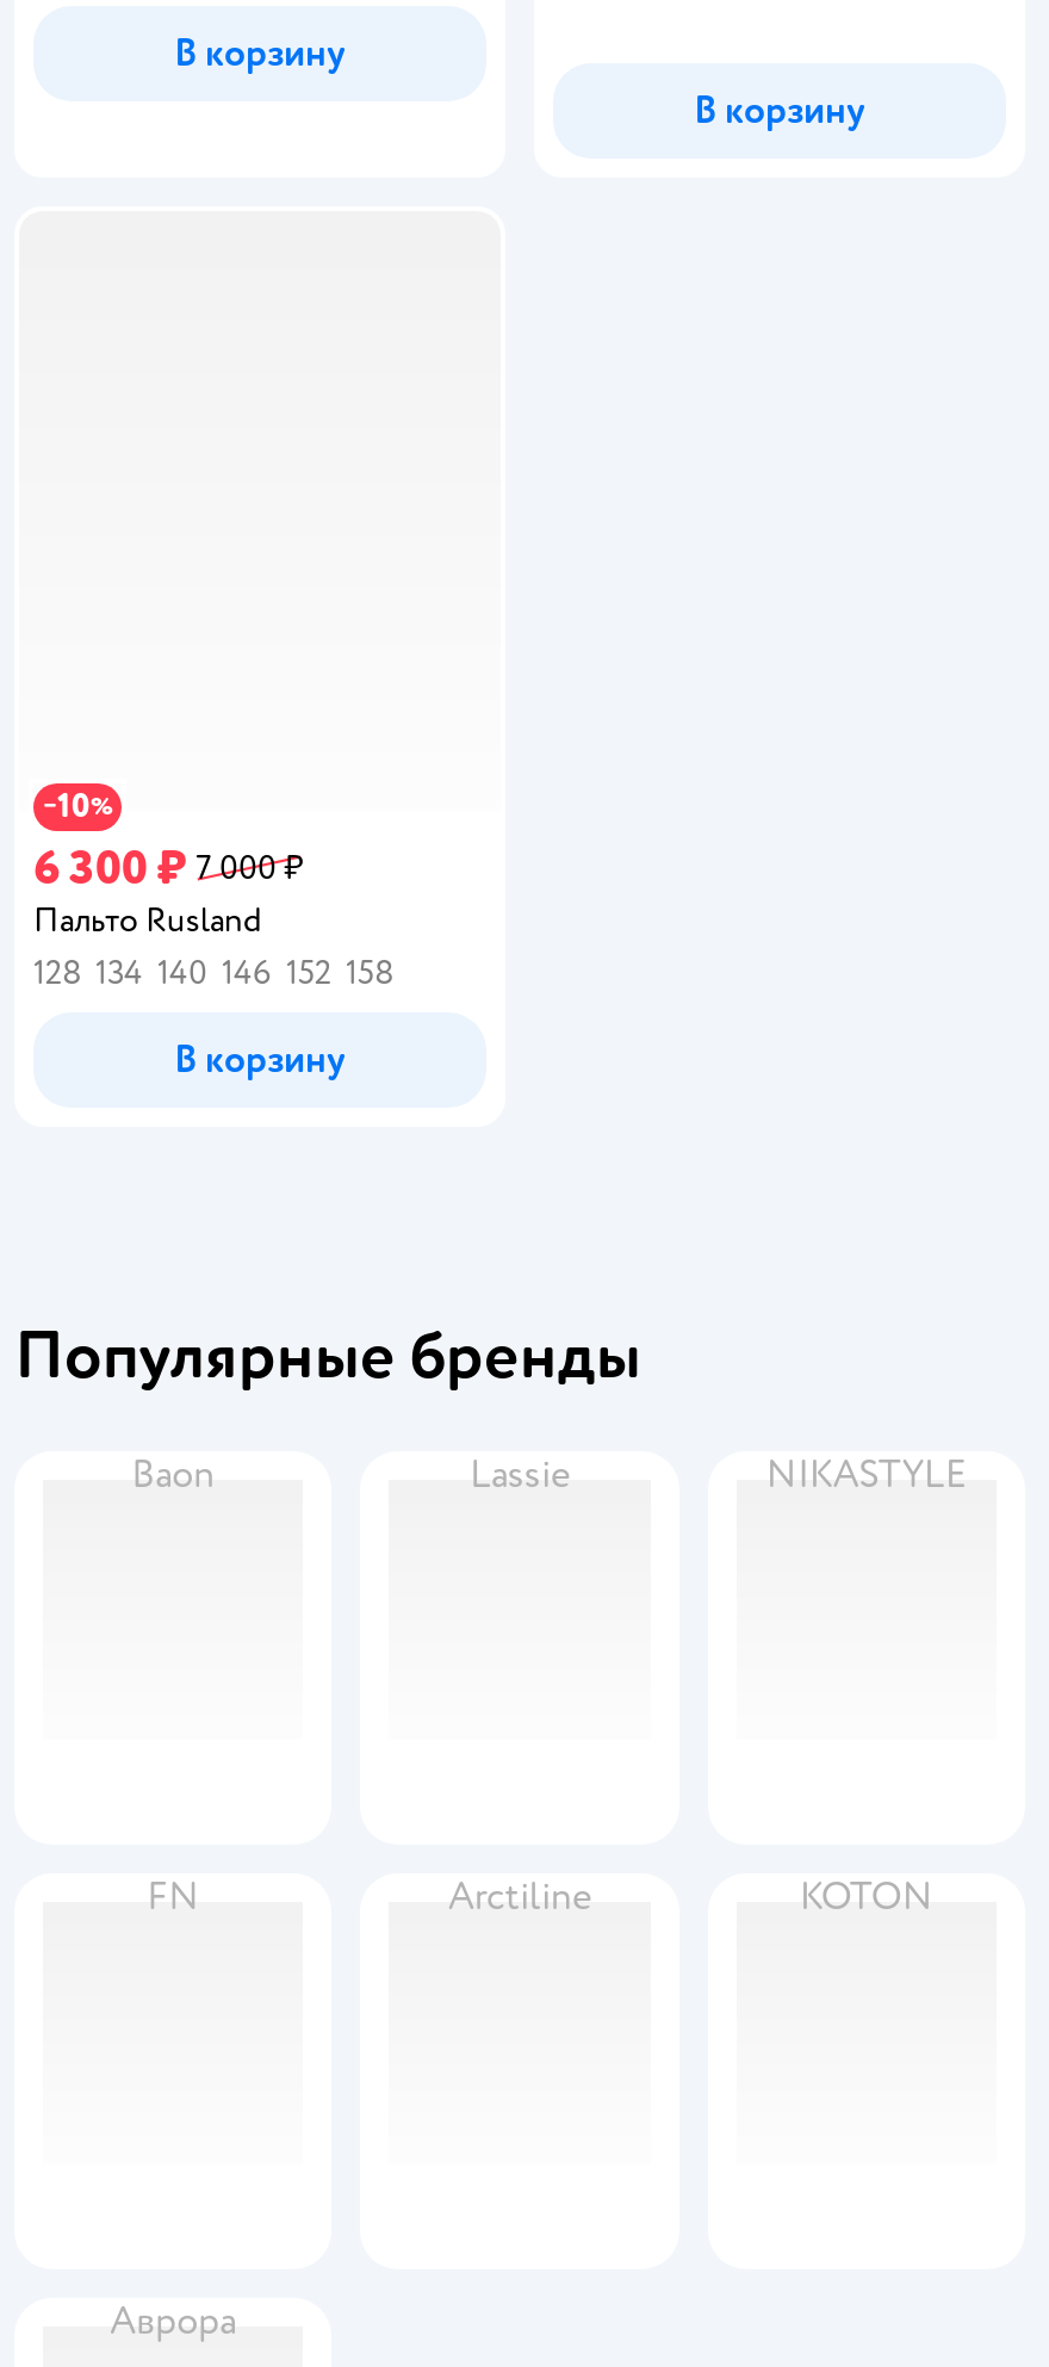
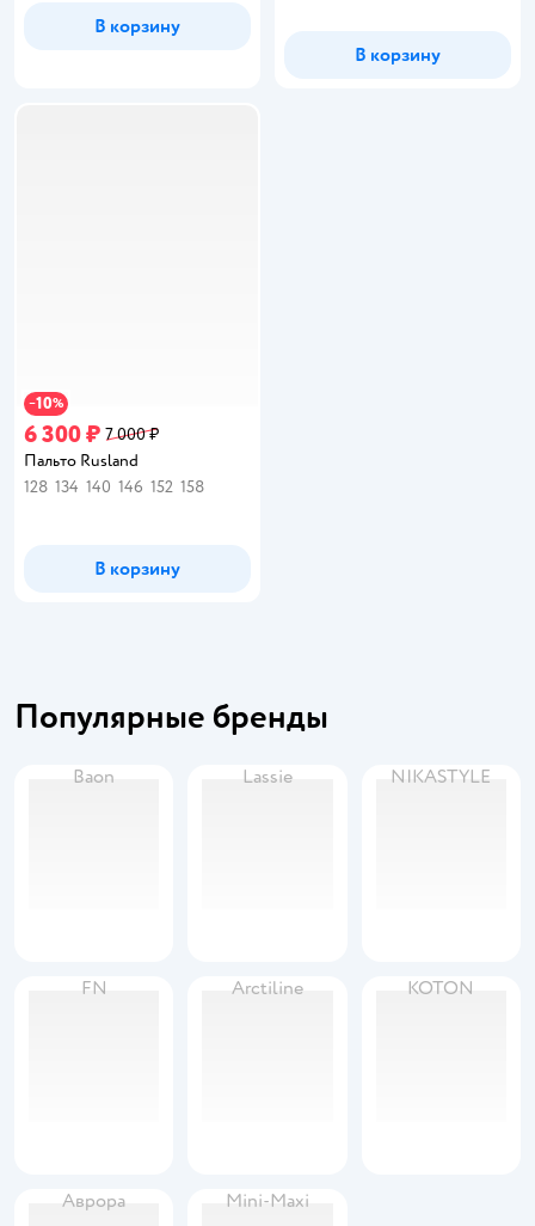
none -> [226,1189,309,1212] Mini-Maxi

